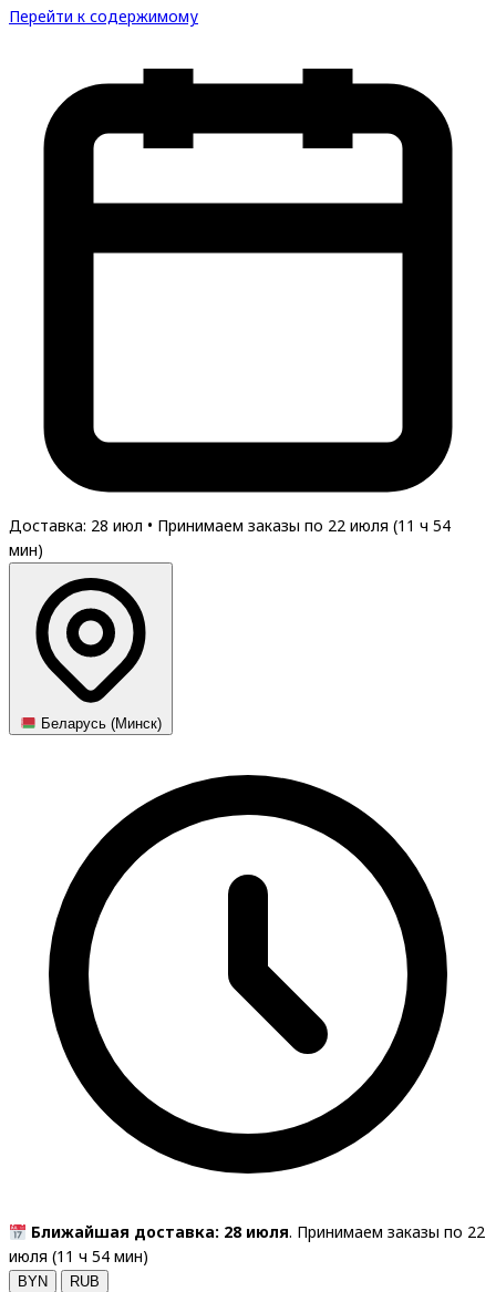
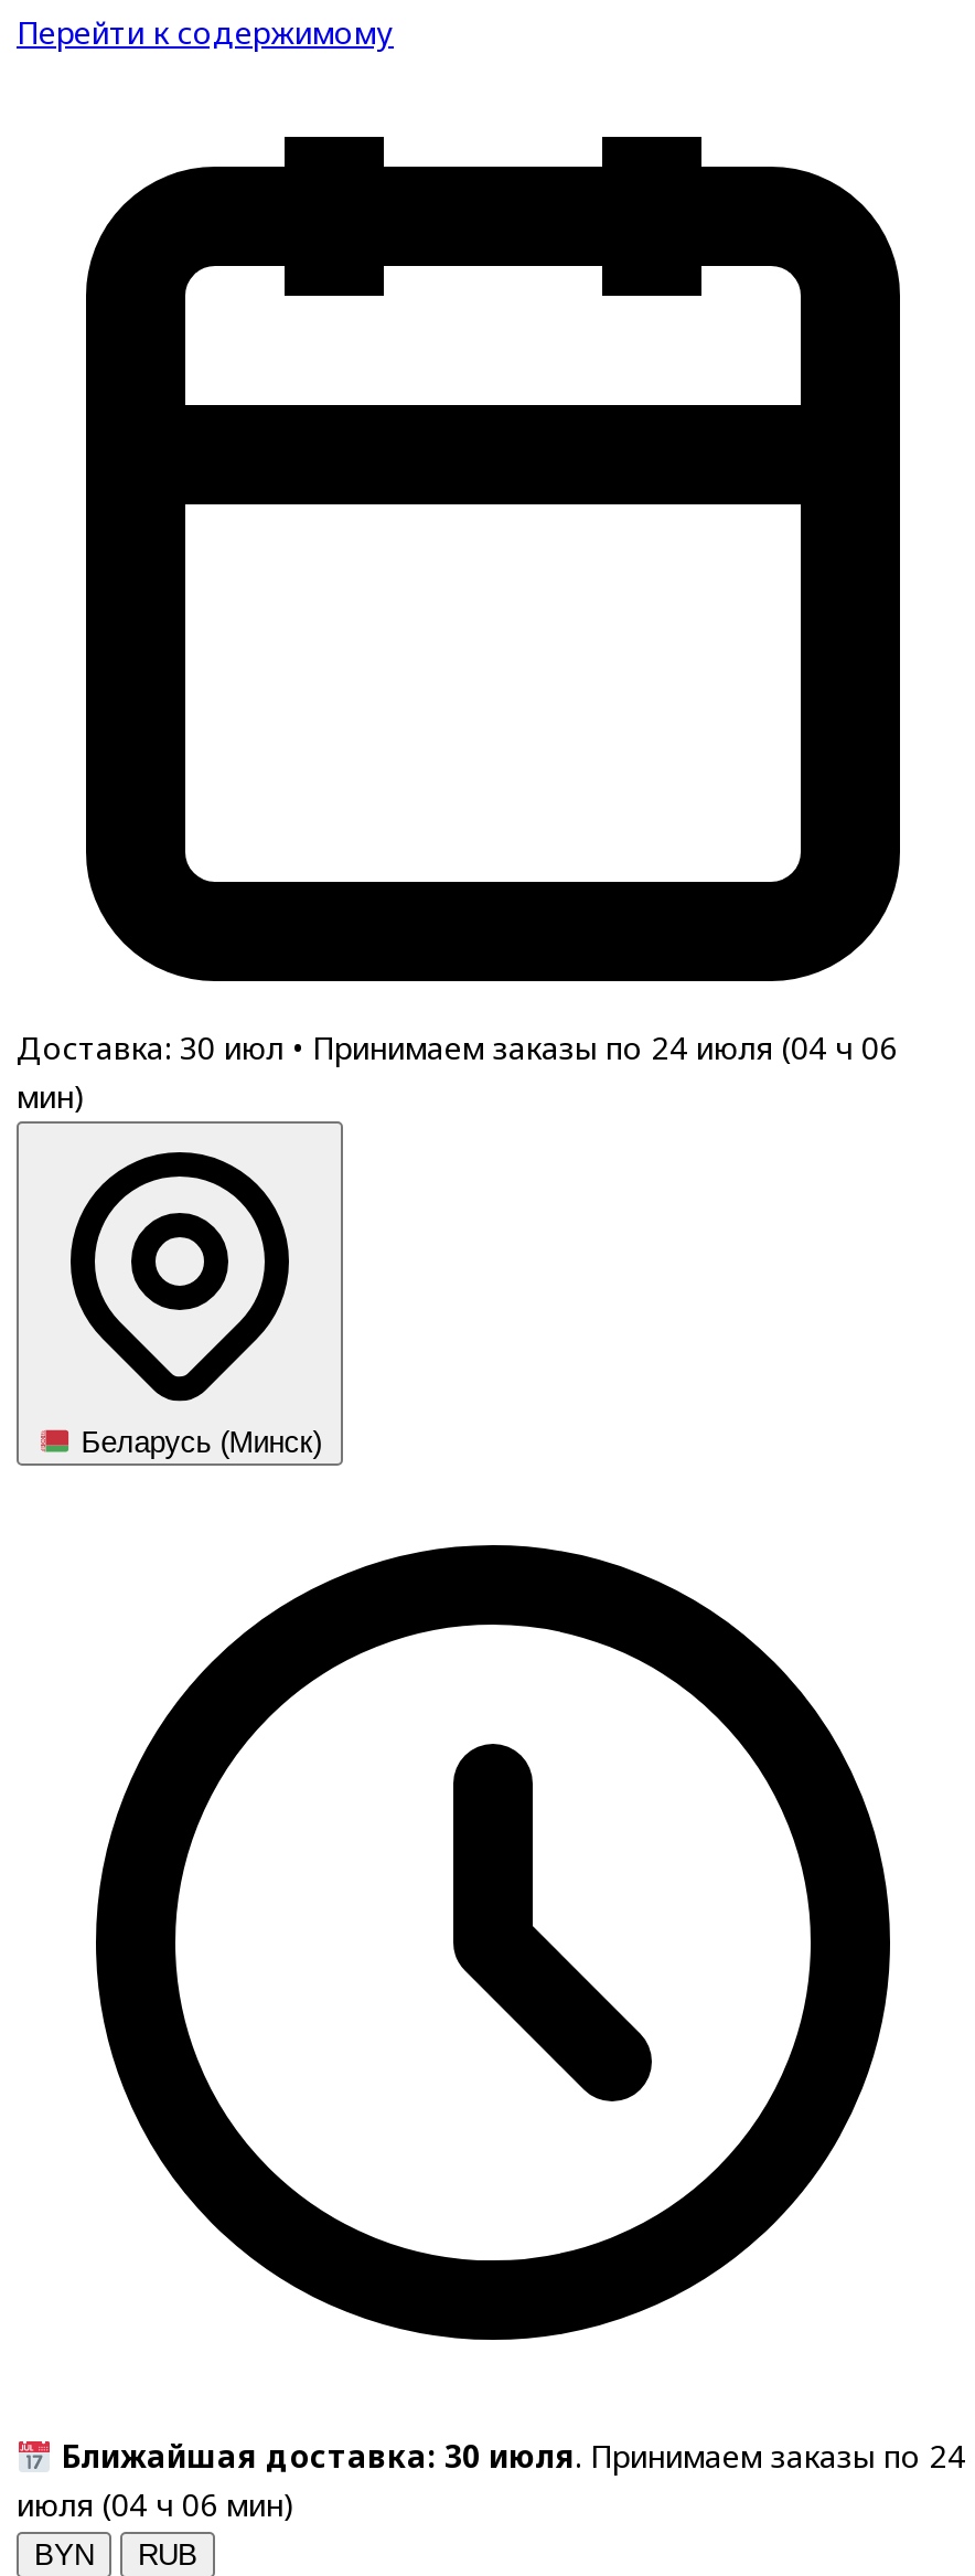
[9,515,451,536] Доставка: 28 июл • Принимаем заказы по 22 июля (11 ч 54 -> [17,1026,897,1068] Доставка: 30 июл • Принимаем заказы по 24 июля (04 ч 06
[31,1221,485,1242] Ближайшая доставка: 28 июля. Принимаем заказы по 22 -> [60,2435,965,2477] Ближайшая доставка: 30 июля. Принимаем заказы по 24
[9,1246,148,1267] июля (11 ч 54 мин) -> [17,2484,294,2526] июля (04 ч 06 мин)

